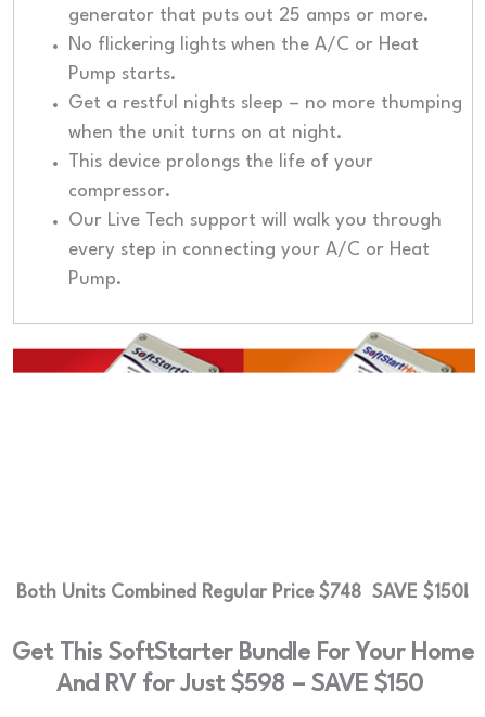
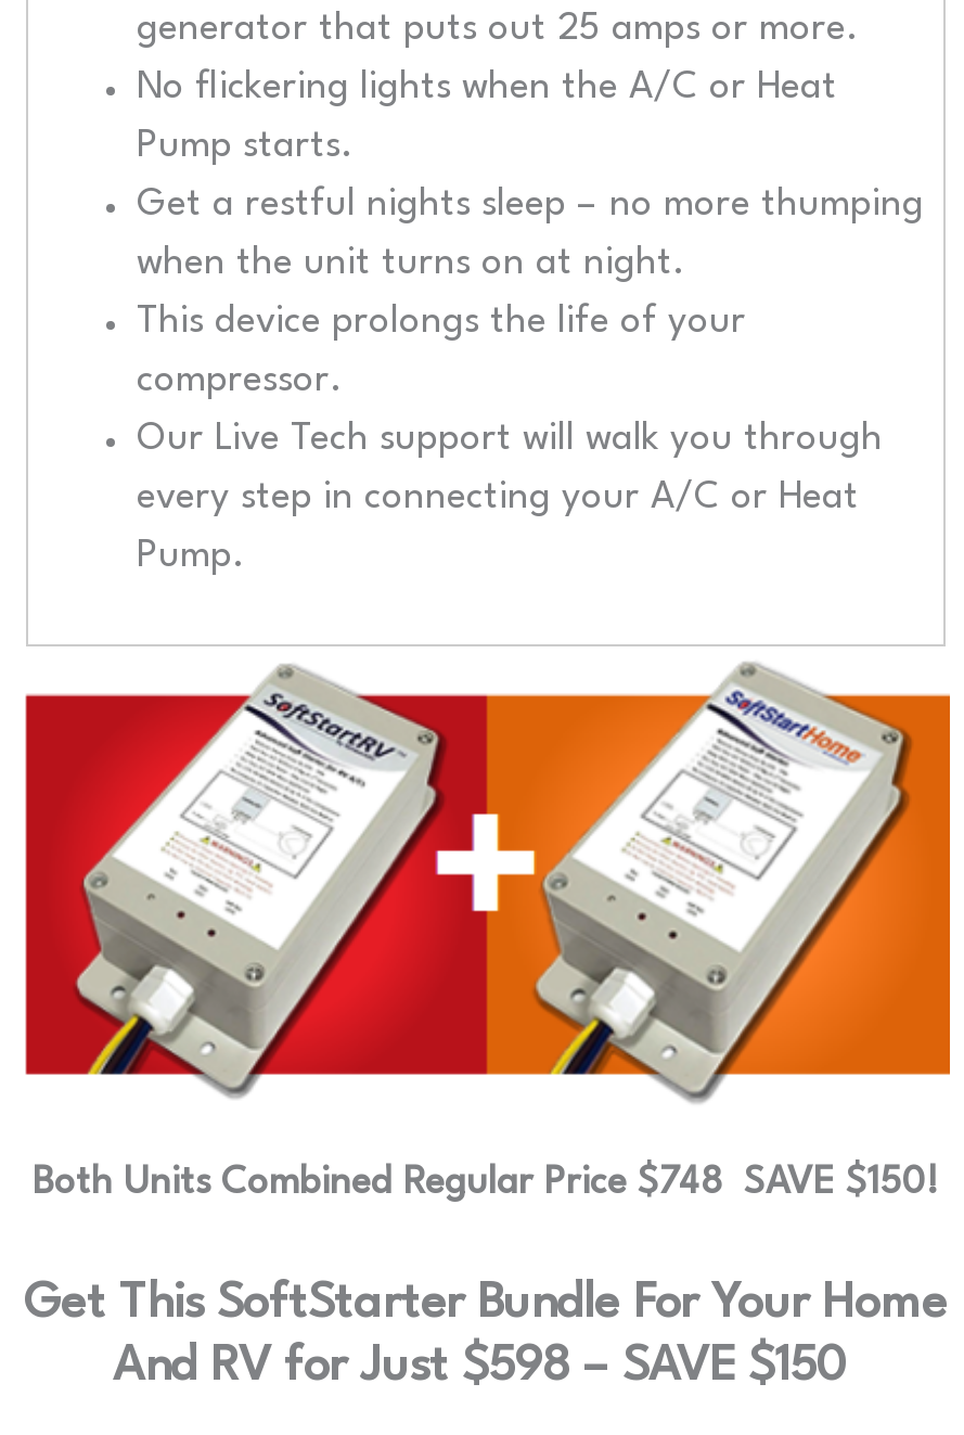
none -> [24,741,952,1103] [image]

